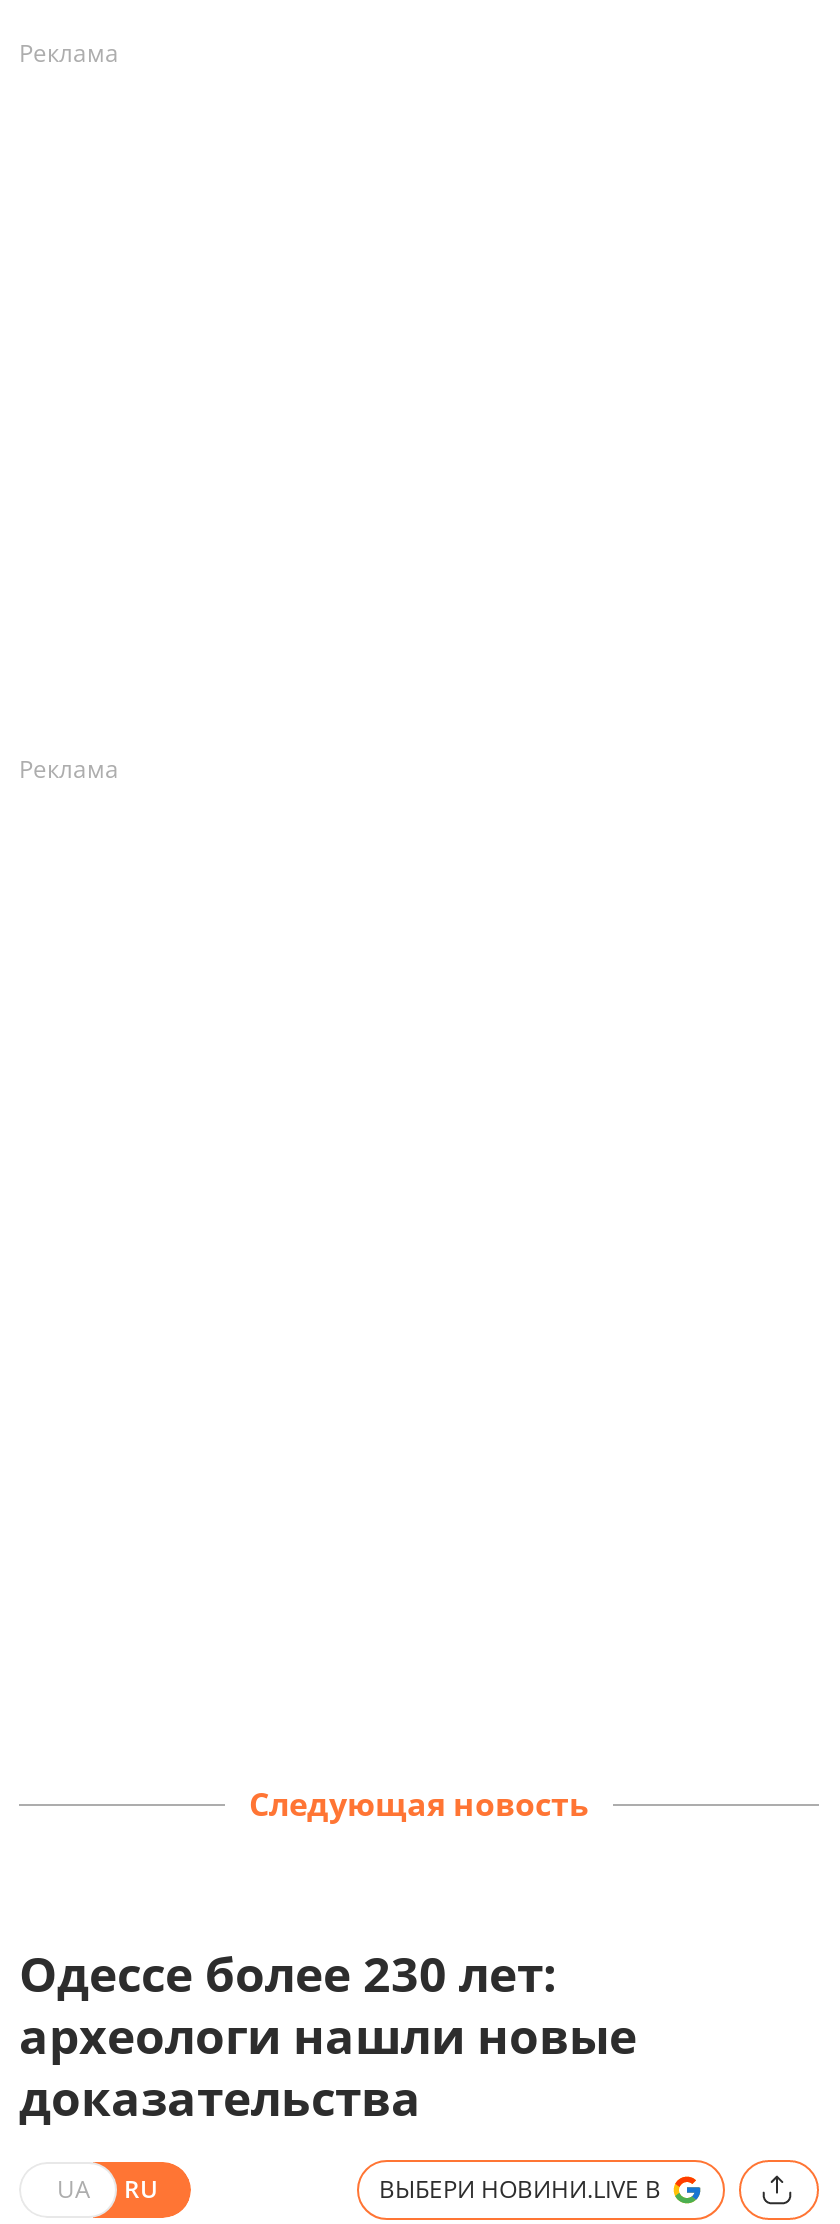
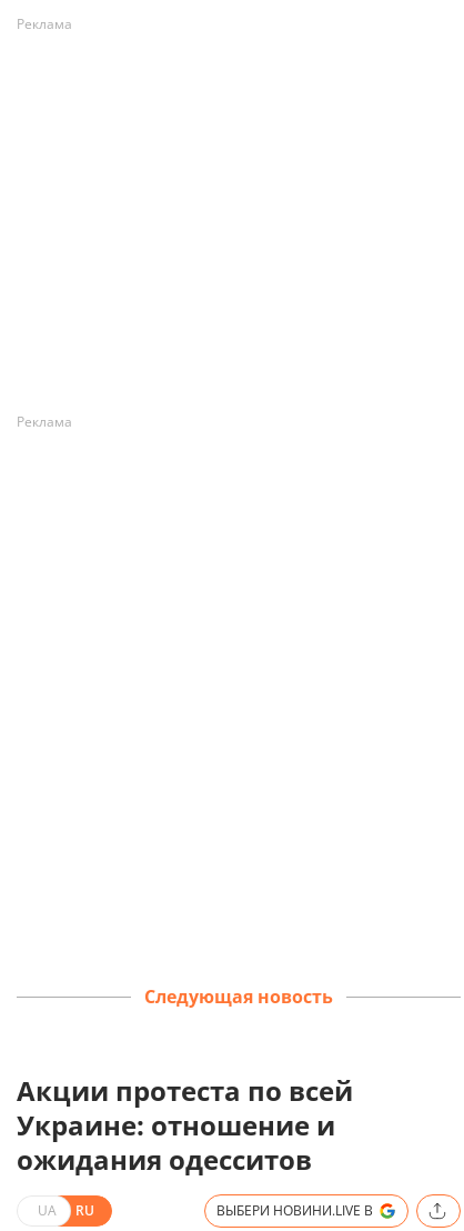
[19,1941,637,2131] Одессе более 230 лет: | археологи нашли новые | доказательства -> [17,1072,353,1178] Акции протеста по всей | Украине: отношение и | ожидания одесситов

